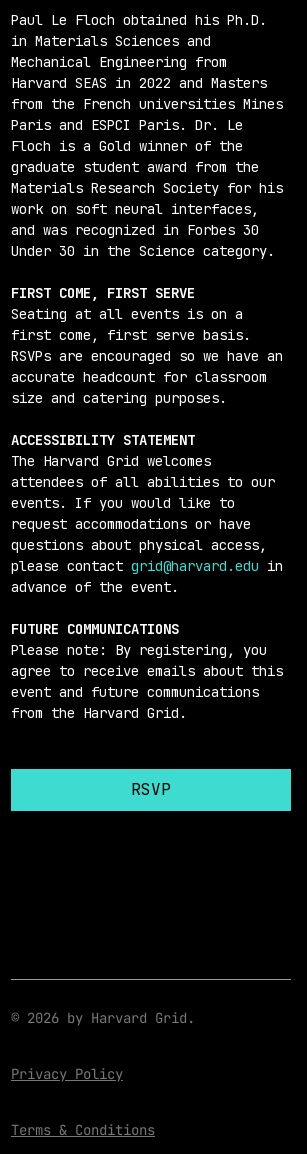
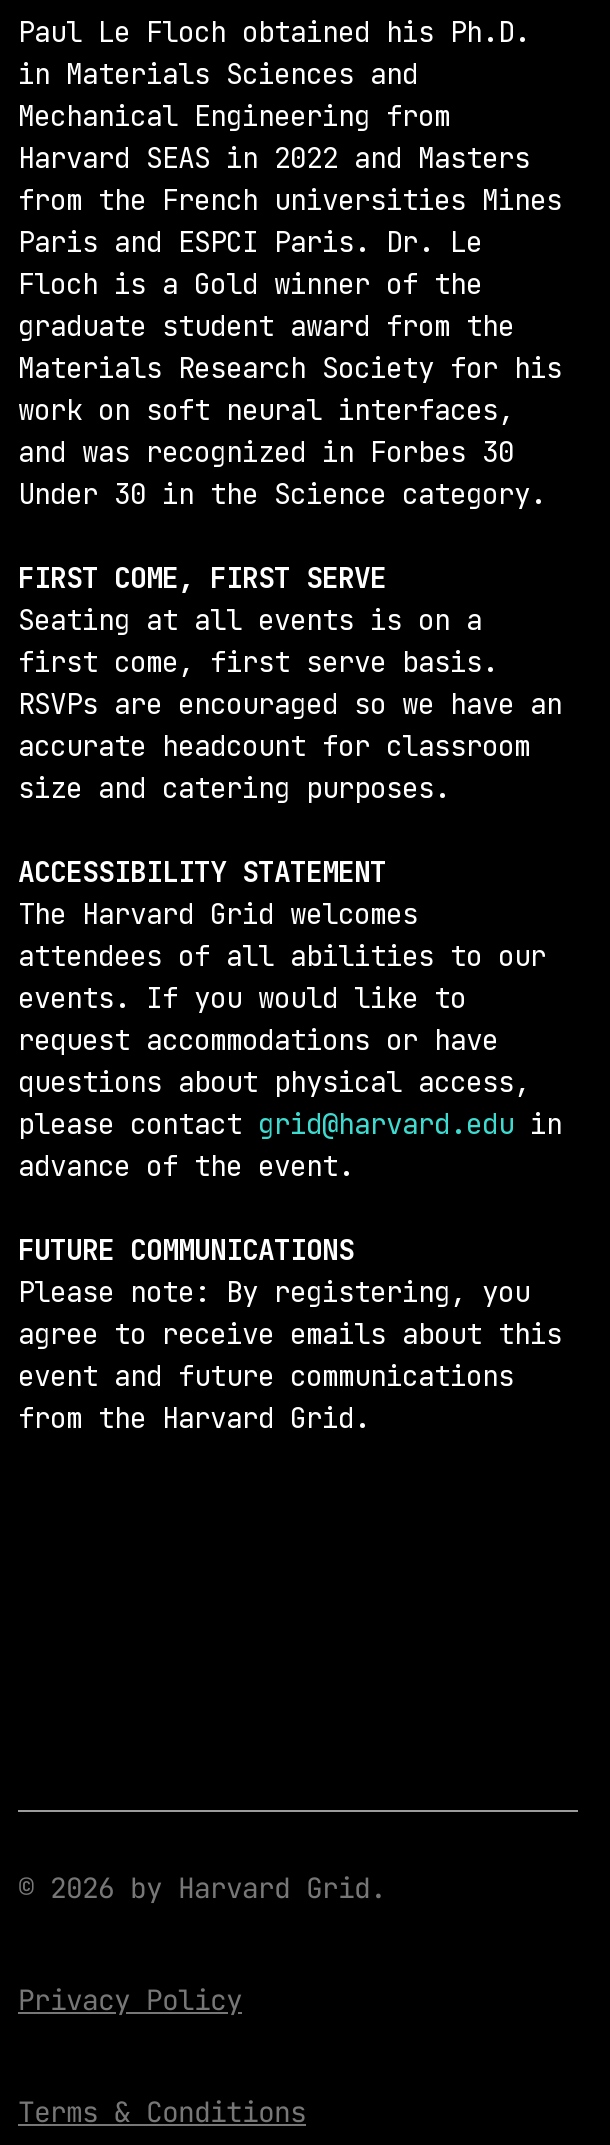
[131,779,171,800] RSVP -> none

